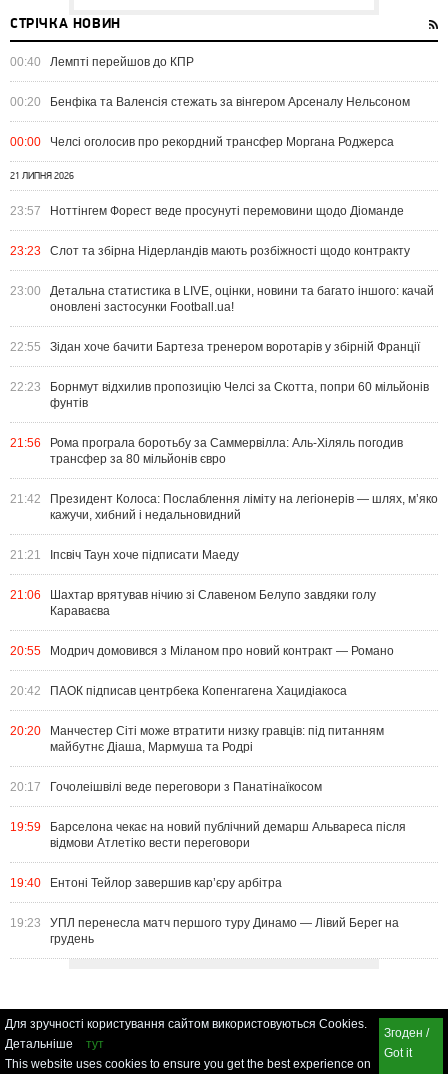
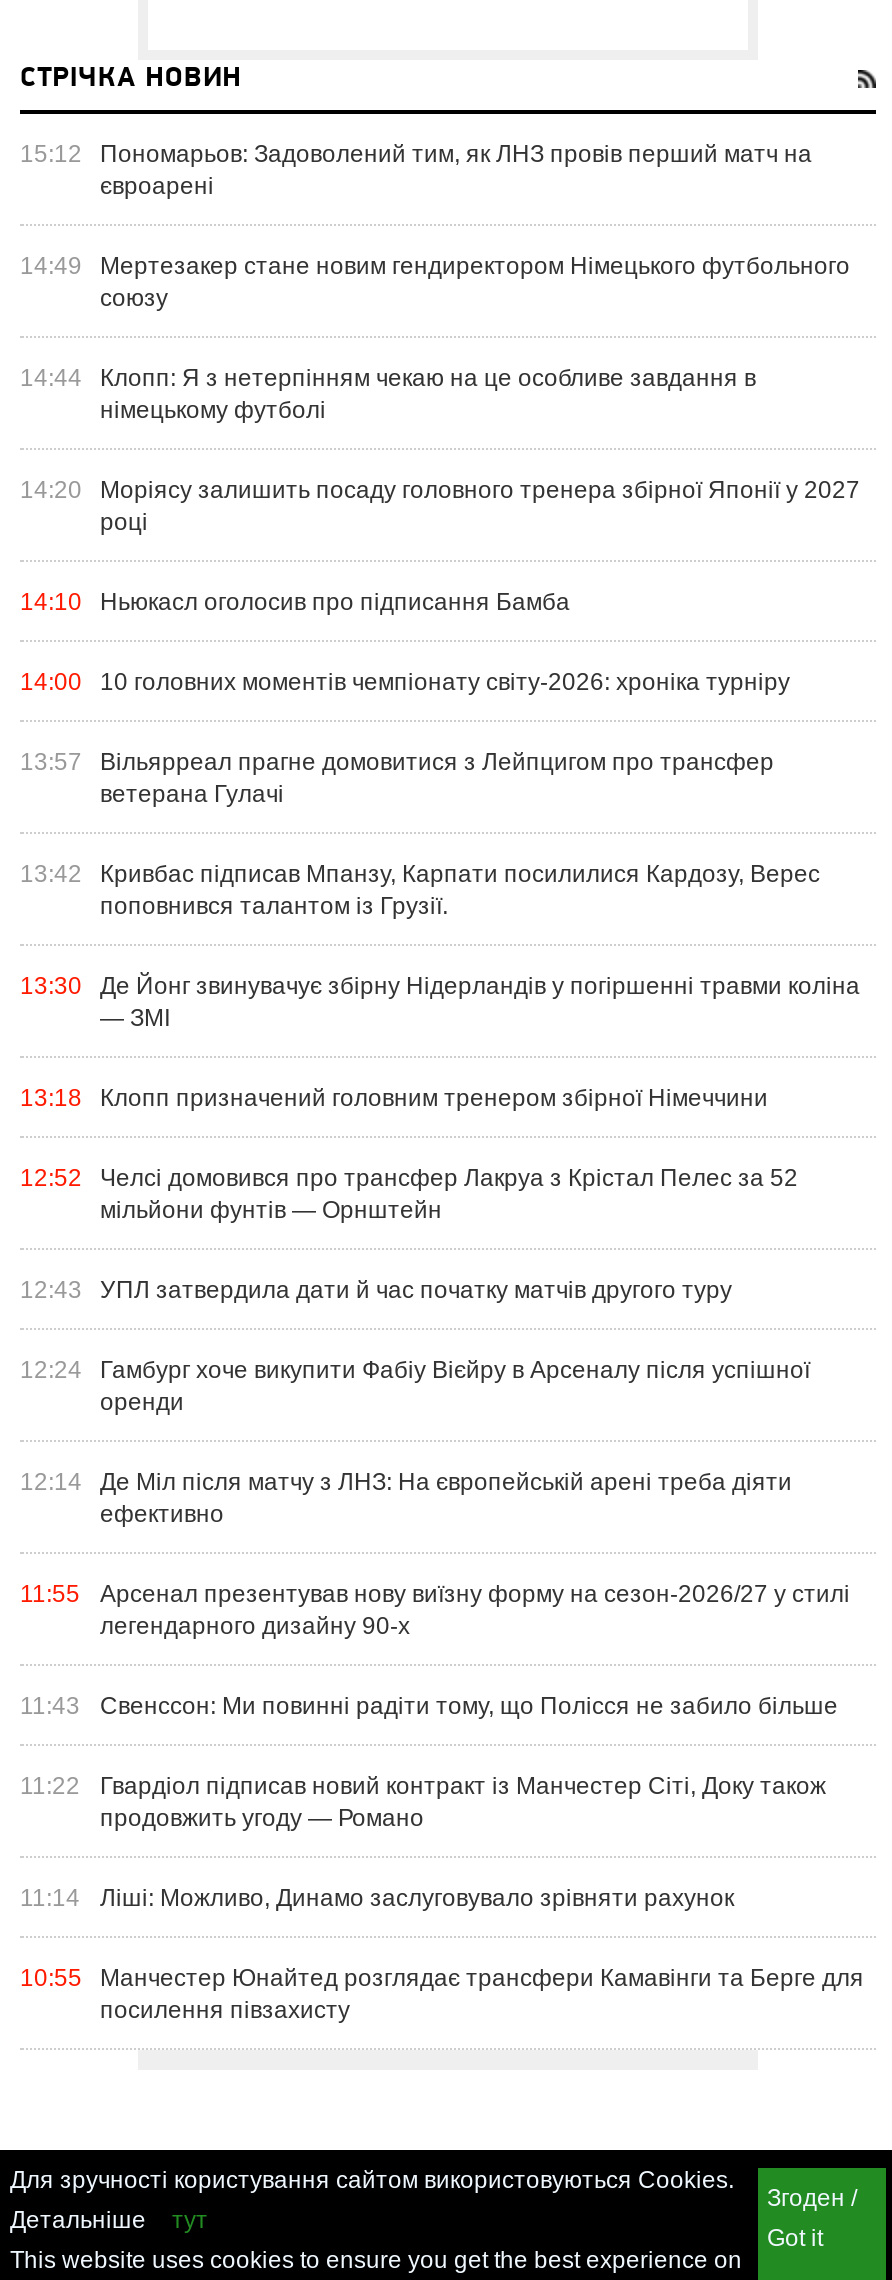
[10,55,438,946] 00:40 | Лемпті перейшов до КПР | 00:20 | Бенфіка та Валенсія стежать за вінгером Арсеналу Нельсоном | 00:00 | Челсі оголосив про рекордний трансфер Моргана Роджерса | 21 ЛИПНЯ 2026 | 23:57 | Ноттінгем Форест веде просунуті перемовини щодо Діоманде | 23:23 | Слот та збірна Нідерландів мають розбіжності щодо контракту | 23:00 | Детальна статистика в LIVE, оцінки, новини та багато іншого: качай | оновлені застосунки Football.ua! | 22:55 | Зідан хоче бачити Бартеза тренером воротарів у збірній Франції | 22:23 | Борнмут відхилив пропозицію Челсі за Скотта, попри 60 мільйонів | фунтів | 21:56 | Рома програла боротьбу за Саммервілла: Аль-Хіляль погодив | трансфер за 80 мільйонів євро | 21:42 | Президент Колоса: Послаблення ліміту на легіонерів — шлях, м’яко | кажучи, хибний і недальновидний | 21:21 | Іпсвіч Таун хоче підписати Маеду | 21:06 | Шахтар врятував нічию зі Славеном Белупо завдяки голу | Караваєва | 20:55 | Модрич домовився з Міланом про новий контракт — Романо | 20:42 | ПАОК підписав центрбека Копенгагена Хацидіакоса | 20:20 | Манчестер Сіті може втратити низку гравців: під питанням | майбутнє Діаша, Мармуша та Родрі | 20:17 | Гочолеішвілі веде переговори з Панатінаїкосом | 19:59 | Барселона чекає на новий публічний демарш Альвареса після | відмови Атлетіко вести переговори | 19:40 | Ентоні Тейлор завершив кар’єру арбітра | 19:23 | УПЛ перенесла матч першого туру Динамо — Лівий Берег на | грудень -> [20,140,864,2024] 15:12 | Пономарьов: Задоволений тим, як ЛНЗ провів перший матч на | євроарені | 14:49 | Мертезакер стане новим гендиректором Німецького футбольного | союзу | 14:44 | Клопп: Я з нетерпінням чекаю на це особливе завдання в | німецькому футболі | 14:20 | Моріясу залишить посаду головного тренера збірної Японії у 2027 | році | 14:10 | Ньюкасл оголосив про підписання Бамба | 14:00 | 10 головних моментів чемпіонату світу-2026: хроніка турніру | 13:57 | Вільярреал прагне домовитися з Лейпцигом про трансфер | ветерана Гулачі | 13:42 | Кривбас підписав Мпанзу, Карпати посилилися Кардозу, Верес | поповнився талантом із Грузії. | 13:30 | Де Йонг звинувачує збірну Нідерландів у погіршенні травми коліна | — ЗМІ | 13:18 | Клопп призначений головним тренером збірної Німеччини | 12:52 | Челсі домовився про трансфер Лакруа з Крістал Пелес за 52 | мільйони фунтів — Орнштейн | 12:43 | УПЛ затвердила дати й час початку матчів другого туру | 12:24 | Гамбург хоче викупити Фабіу Вієйру в Арсеналу після успішної | оренди | 12:14 | Де Міл після матчу з ЛНЗ: На європейській арені треба діяти | ефективно | 11:55 | Арсенал презентував нову виїзну форму на сезон-2026/27 у стилі | легендарного дизайну 90-х | 11:43 | Свенссон: Ми повинні радіти тому, що Полісся не забило більше | 11:22 | Гвардіол підписав новий контракт із Манчестер Сіті, Доку також | продовжить угоду — Романо | 11:14 | Ліші: Можливо, Динамо заслуговувало зрівняти рахунок | 10:55 | Манчестер Юнайтед розглядає трансфери Камавінги та Берге для | посилення півзахисту

